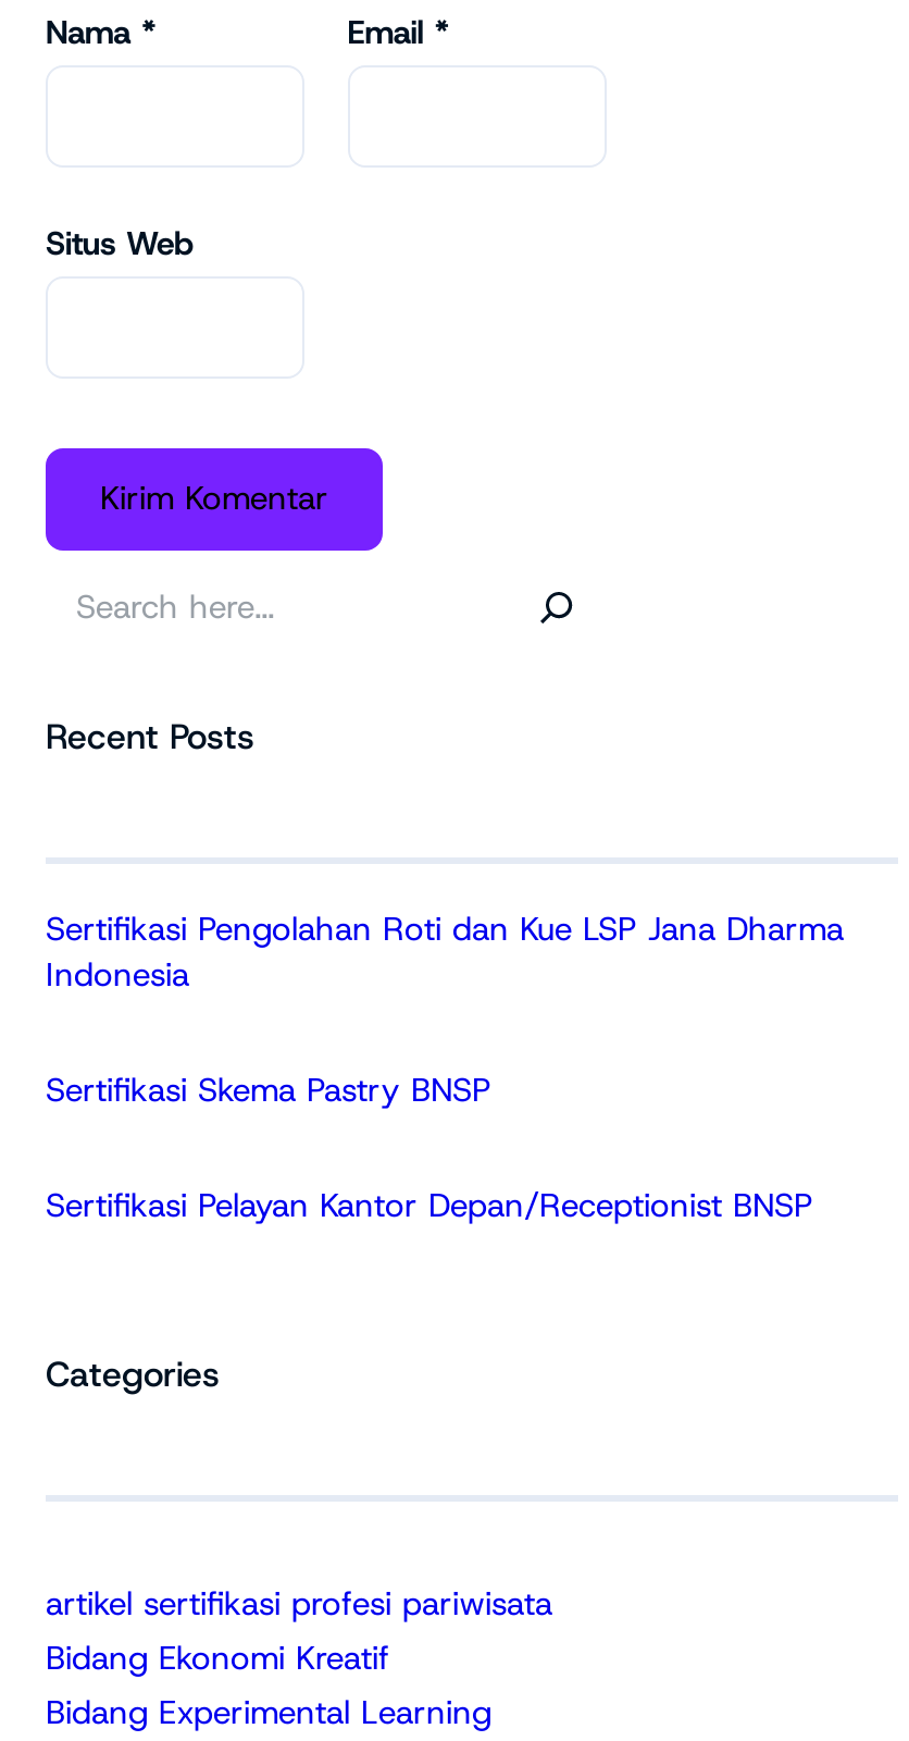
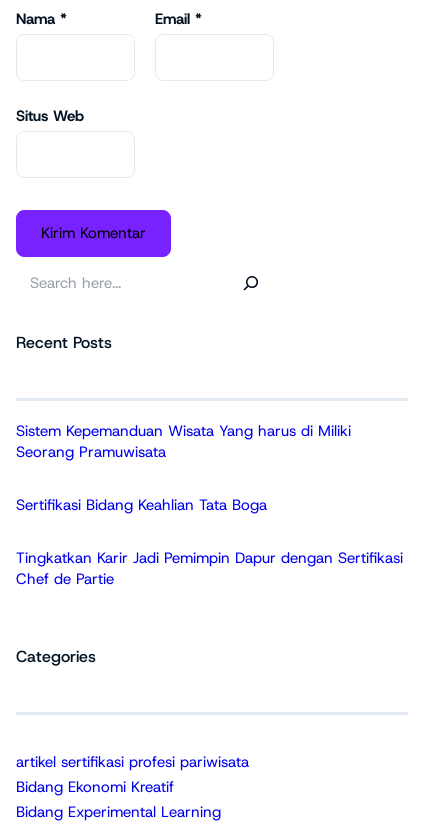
[46,908,844,997] Sertifikasi Pengolahan Roti dan Kue LSP Jana Dharma | Indonesia -> [16,421,351,462] Sistem Kepemanduan Wisata Yang harus di Miliki | Seorang Pramuwisata
[46,1069,491,1112] Sertifikasi Skema Pastry BNSP -> [16,495,267,515] Sertifikasi Bidang Keahlian Tata Boga
[46,1184,813,1228] Sertifikasi Pelayan Kantor Depan/Receptionist BNSP -> [16,548,403,589] Tingkatkan Karir Jadi Pemimpin Dapur dengan Sertifikasi | Chef de Partie

